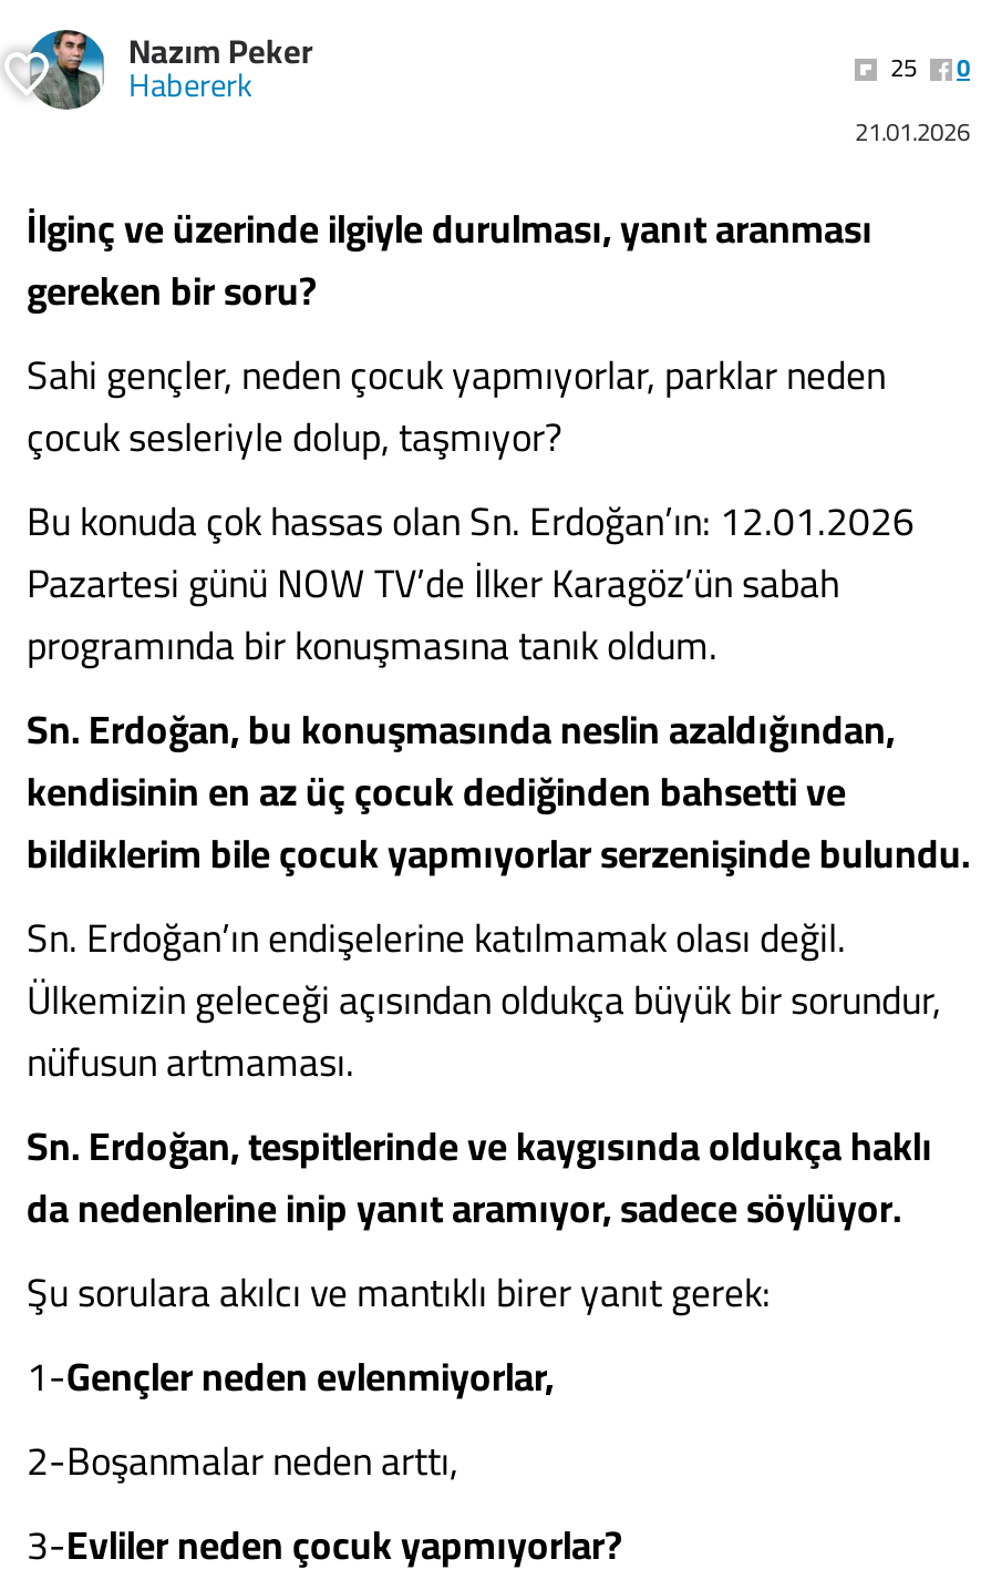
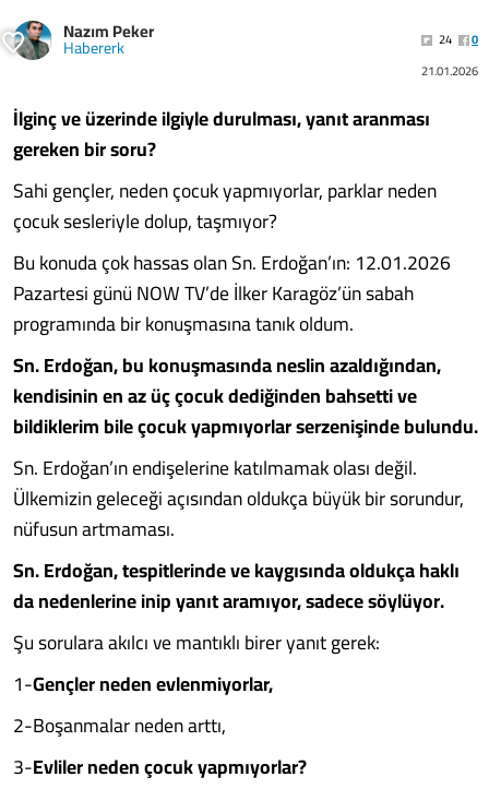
[890,43,970,90] 25 0 -> [439,27,478,50] 24 0

